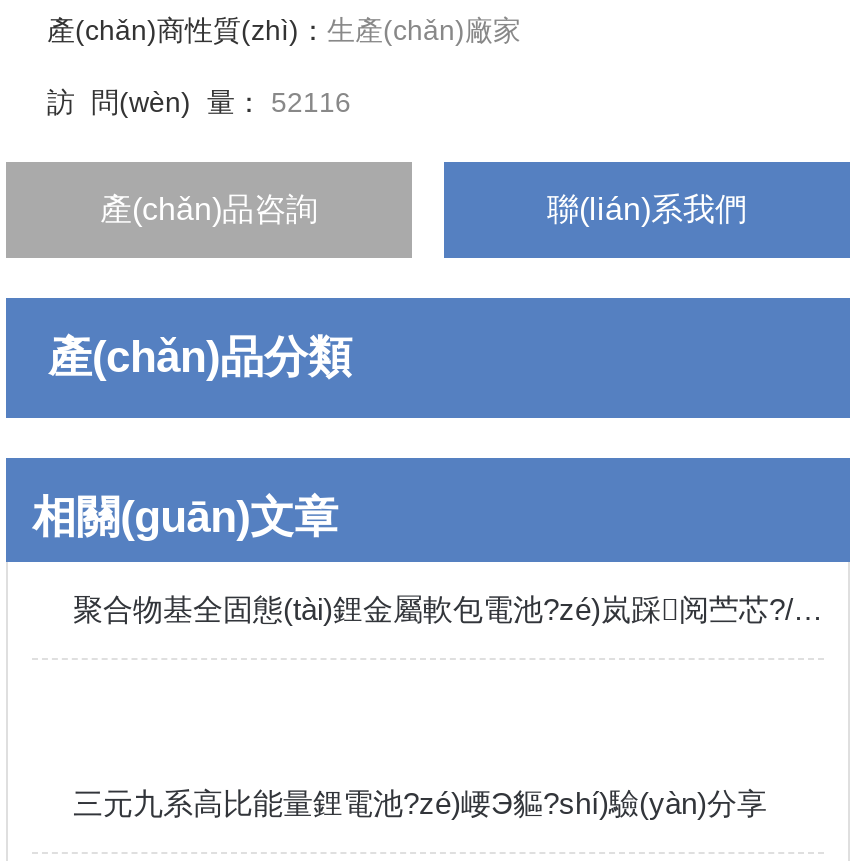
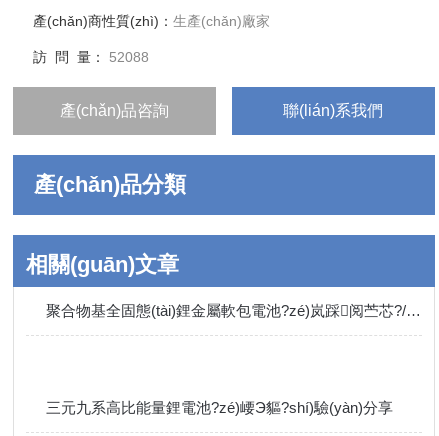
[47,86,351,118] 訪 問(wèn) 量：52116 -> [33,49,149,65] 訪 問 量：52088

